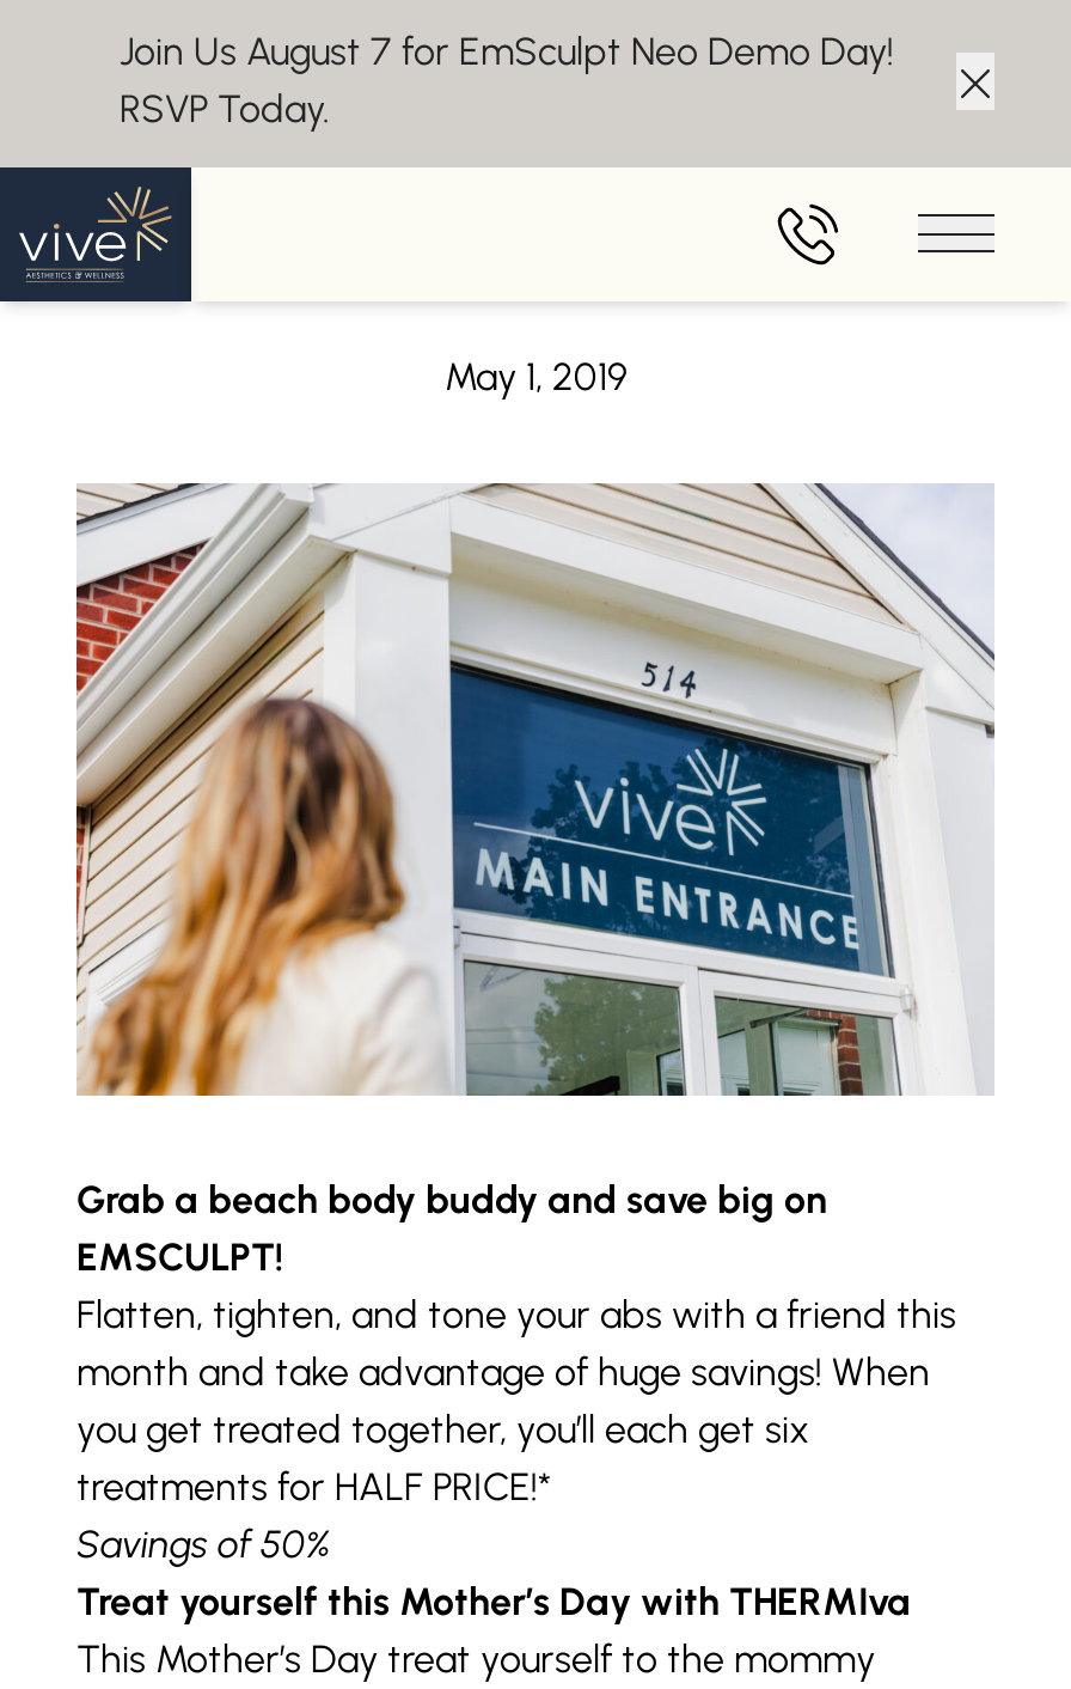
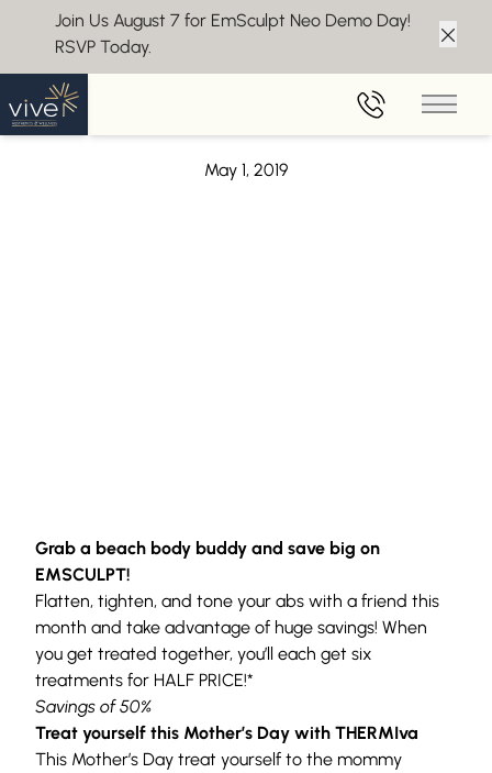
[74,481,997,1098] [image] -> none

